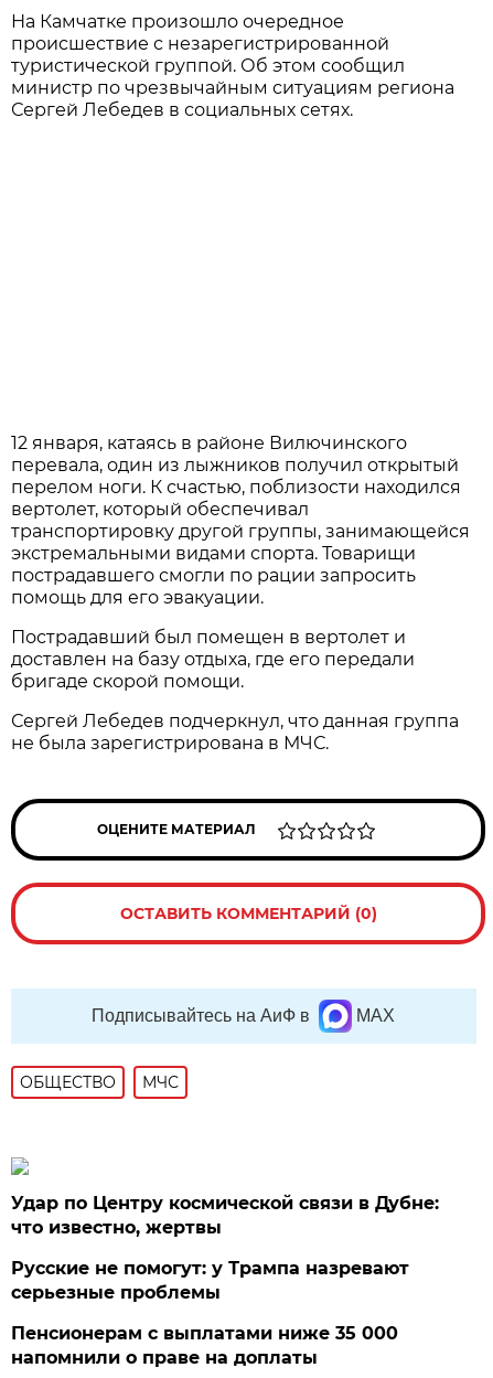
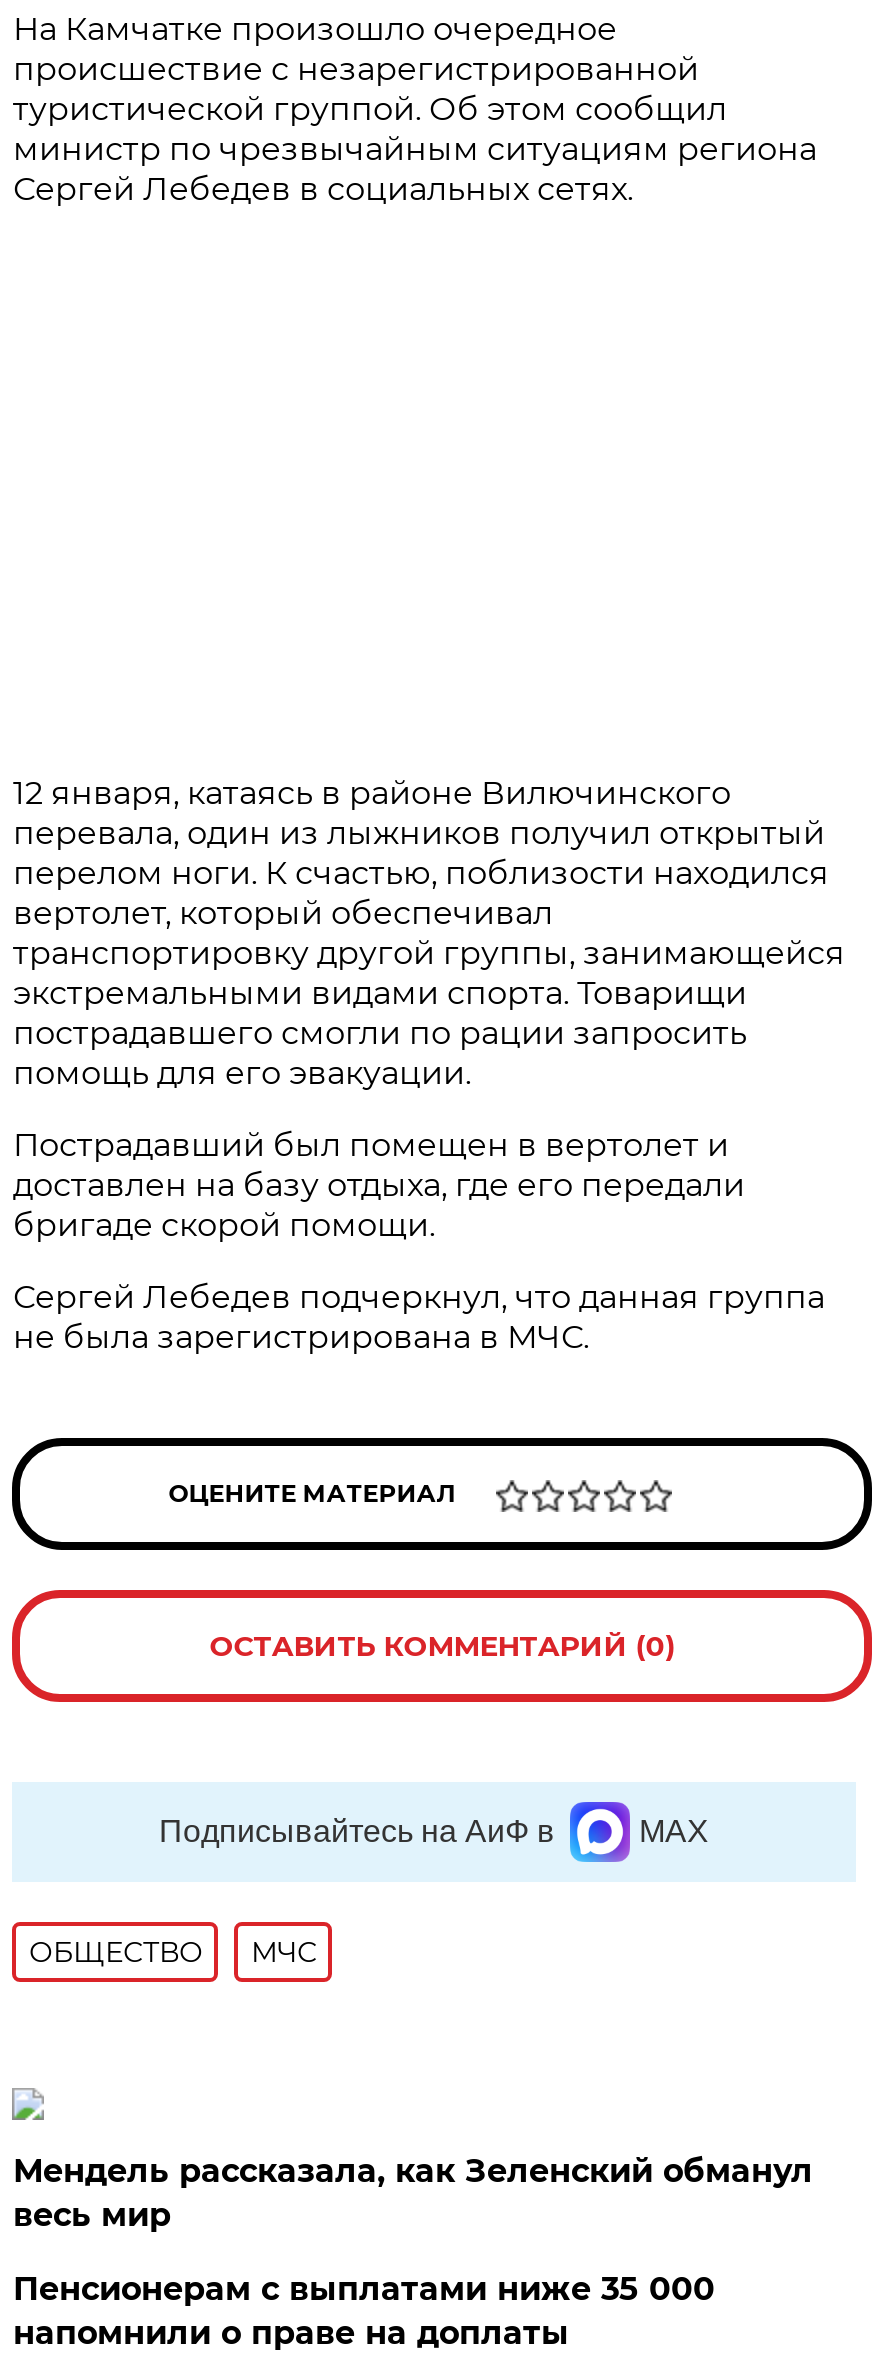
[11,1193,439,1303] Удар по Центру космической связи в Дубне: | что известно, жертвы | Русские не помогут: у Трампа назревают | серьезные проблемы -> [13,2152,813,2234] Мендель рассказала, как Зеленский обманул | весь мир

